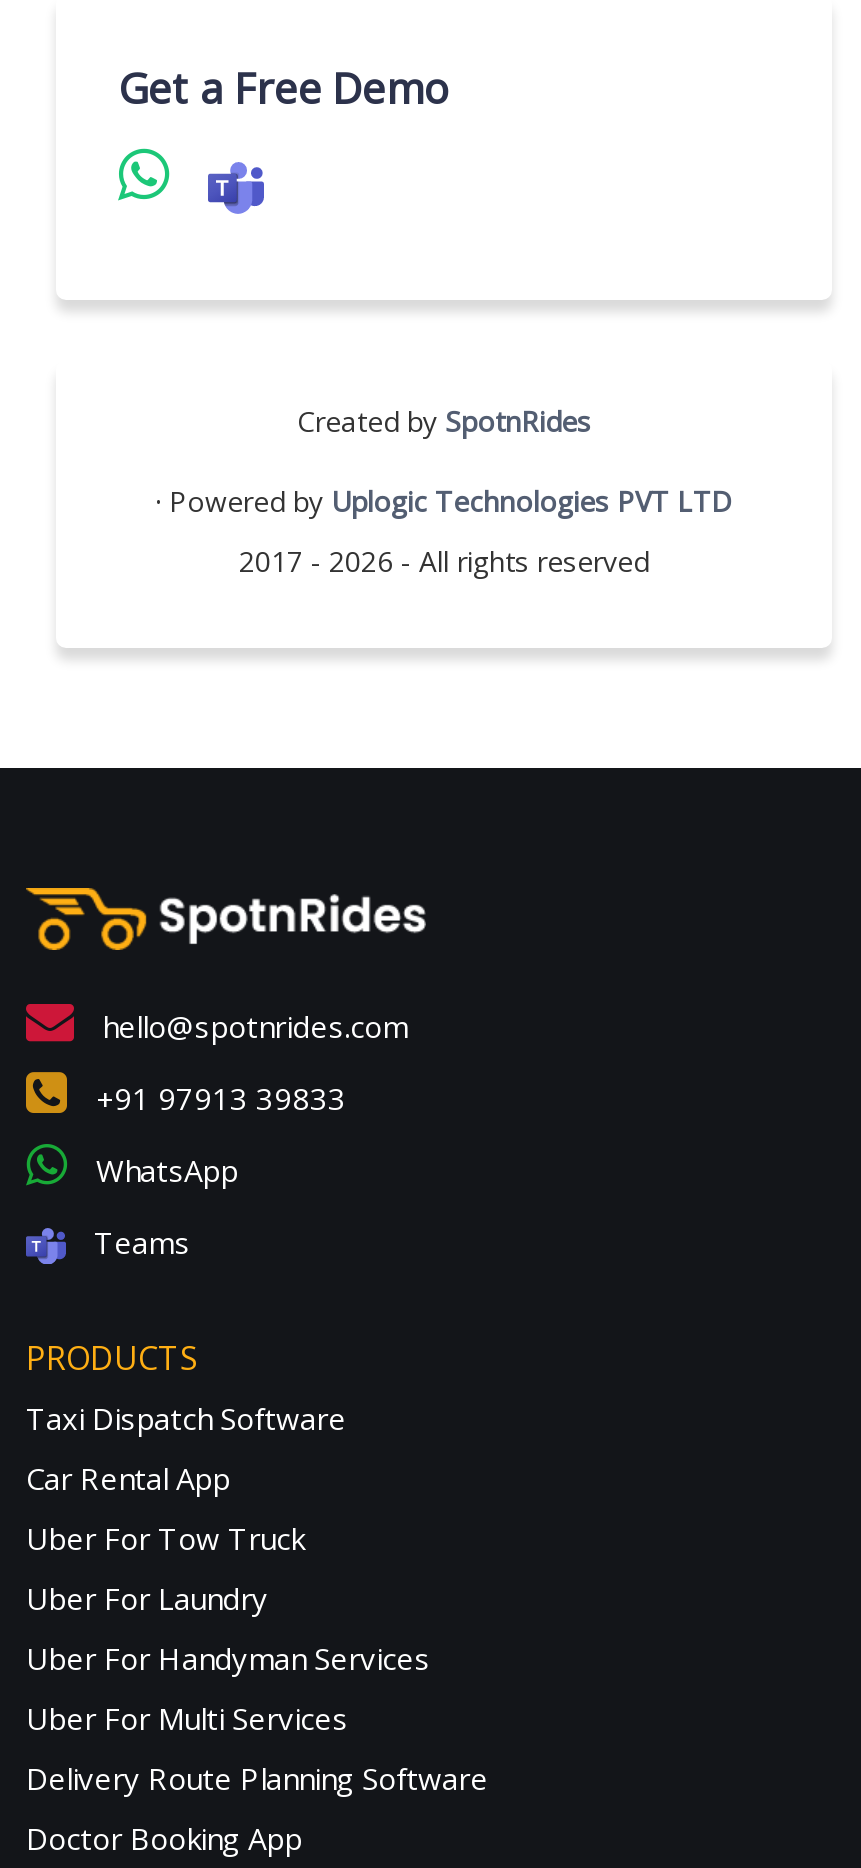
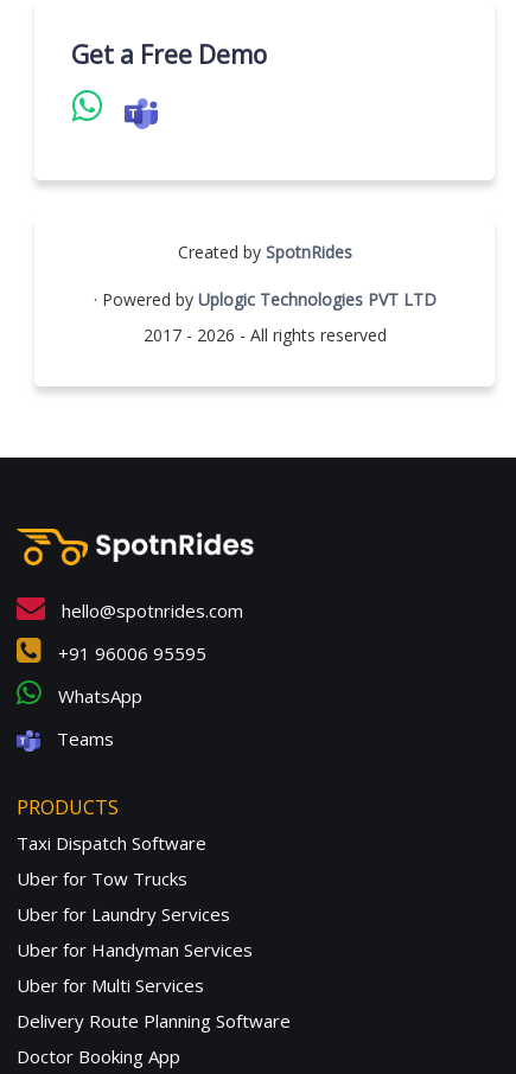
[88,1078,346,1118] +91 97913 39833 -> [53,641,206,665] +91 96006 95595
[26,1458,430,1738] Car Rental App | Uber For Tow Truck | Uber For Laundry | Uber For Handyman Services | Uber For Multi Services -> [17,867,253,997] Uber for Tow Trucks | Uber for Laundry Services | Uber for Handyman Services | Uber for Multi Services

